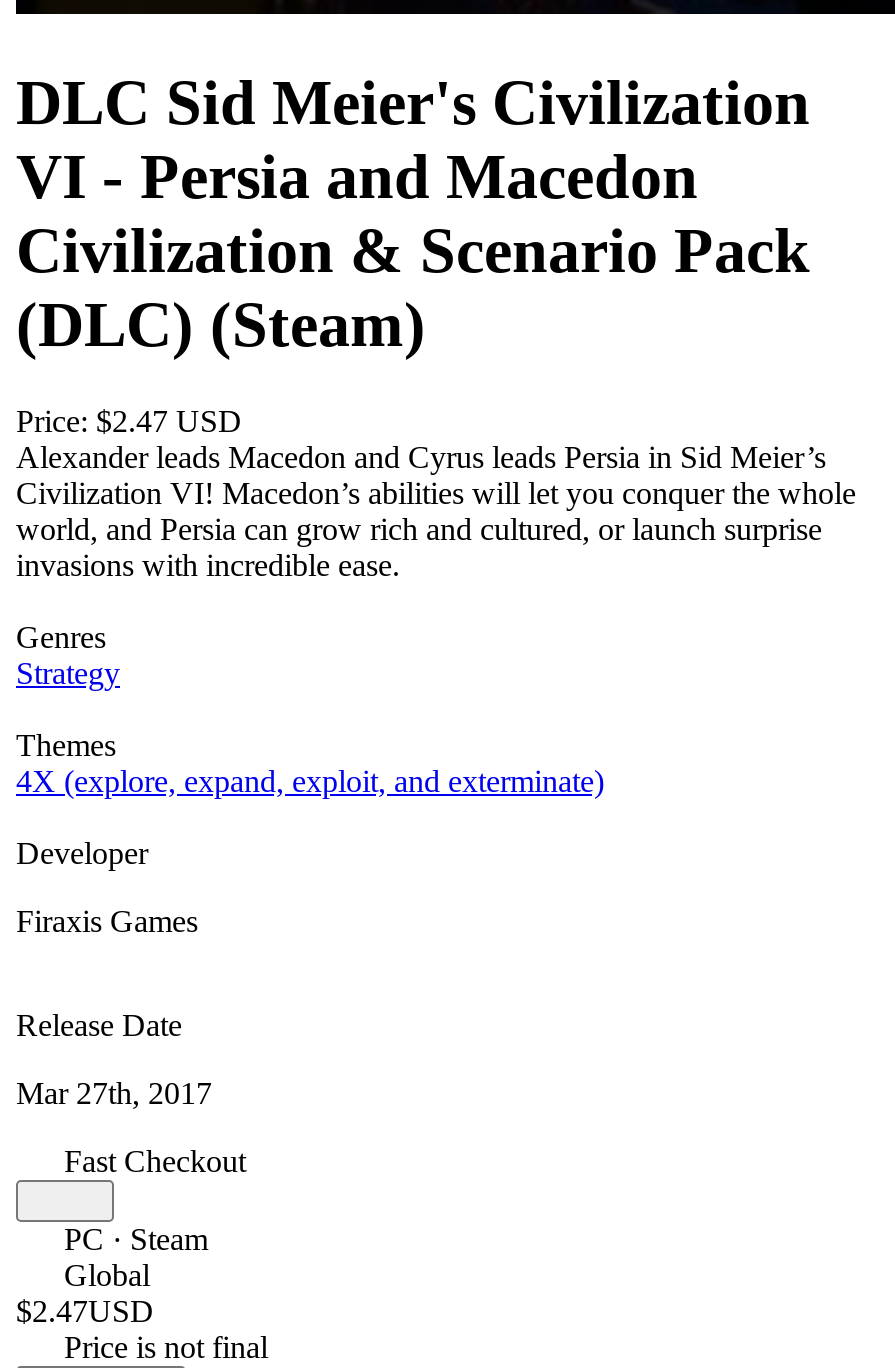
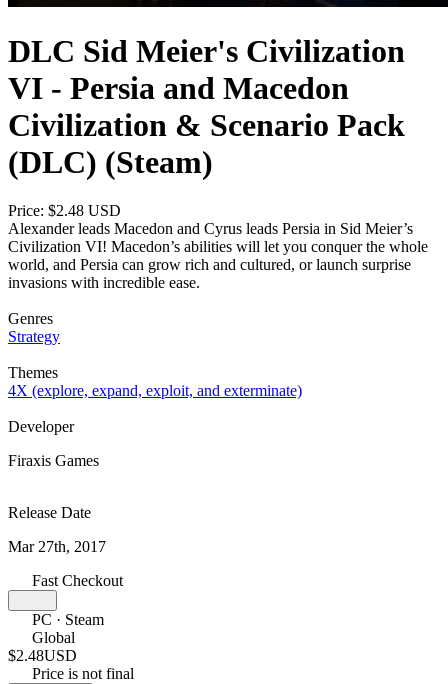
[16,404,242,438] Price: $2.47 USD -> [8,202,121,219] Price: $2.48 USD
[16,1294,154,1328] $2.47USD -> [8,647,77,664] $2.48USD

